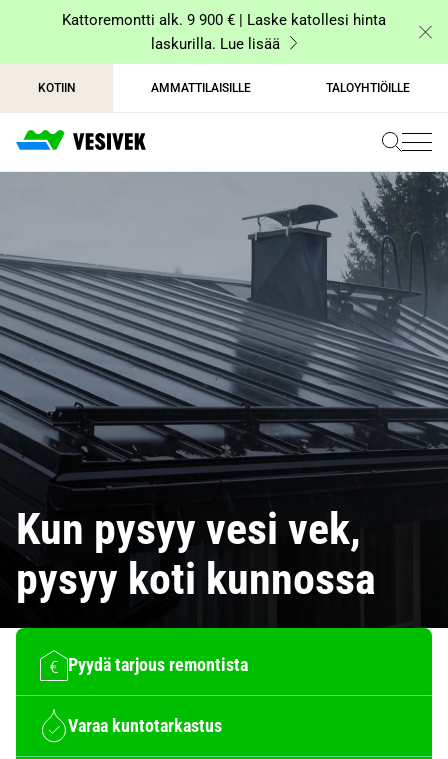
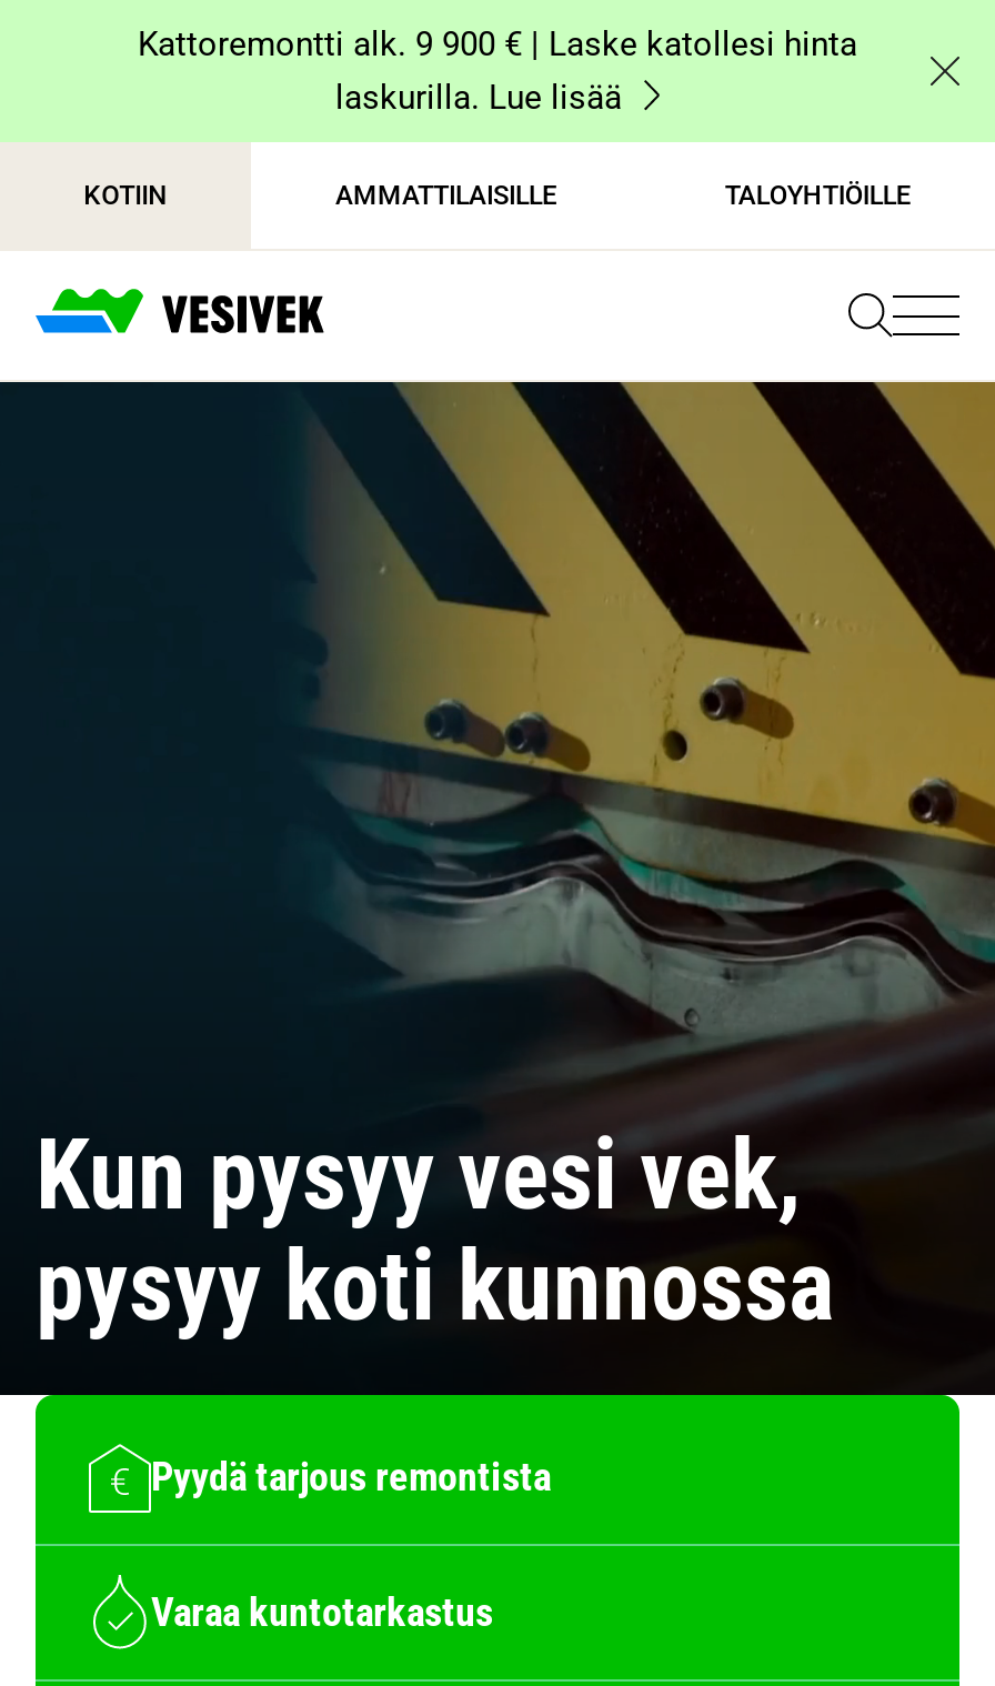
[3,172,445,501] [image] -> [7,380,988,1113] [image]

